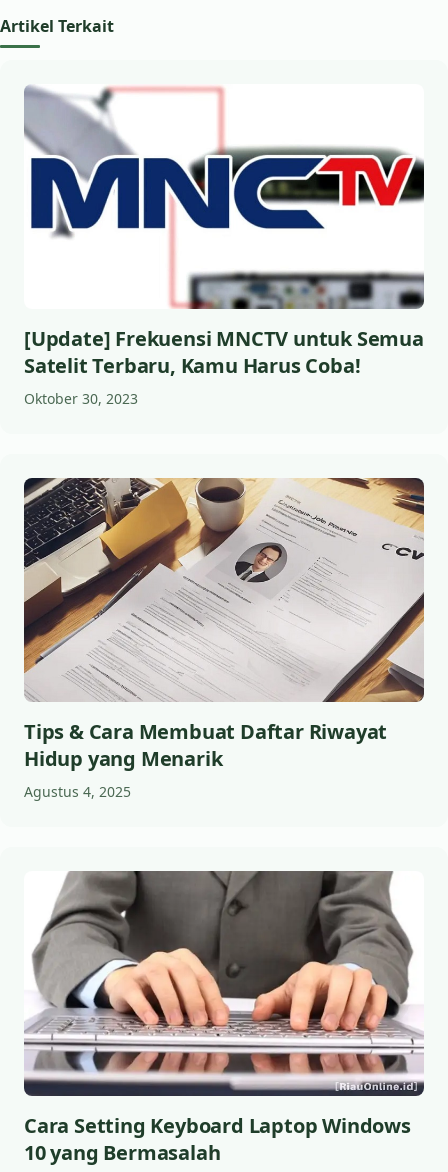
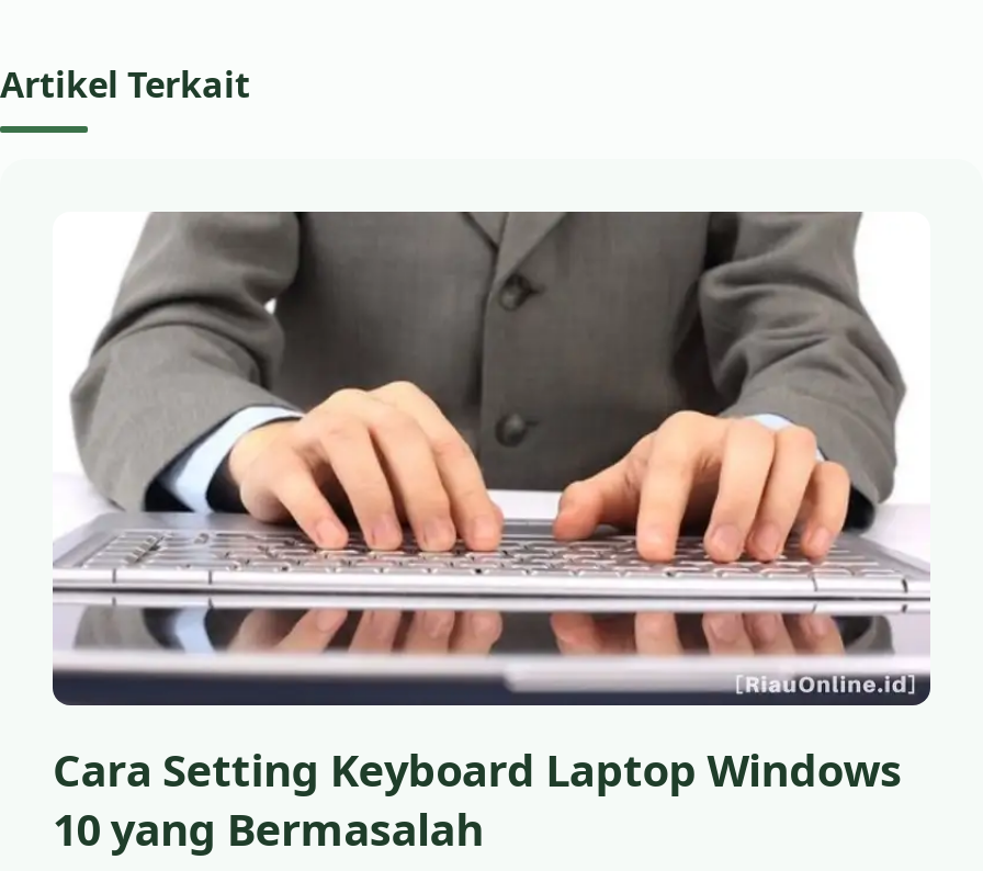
[23,85,425,408] [image] | [Update] Frekuensi MNCTV untuk Semua | Satelit Terbaru, Kamu Harus Coba! | Oktober 30, 2023 -> none
[23,477,425,801] [image] | Tips & Cara Membuat Daftar Riwayat | Hidup yang Menarik | Agustus 4, 2025 -> none

